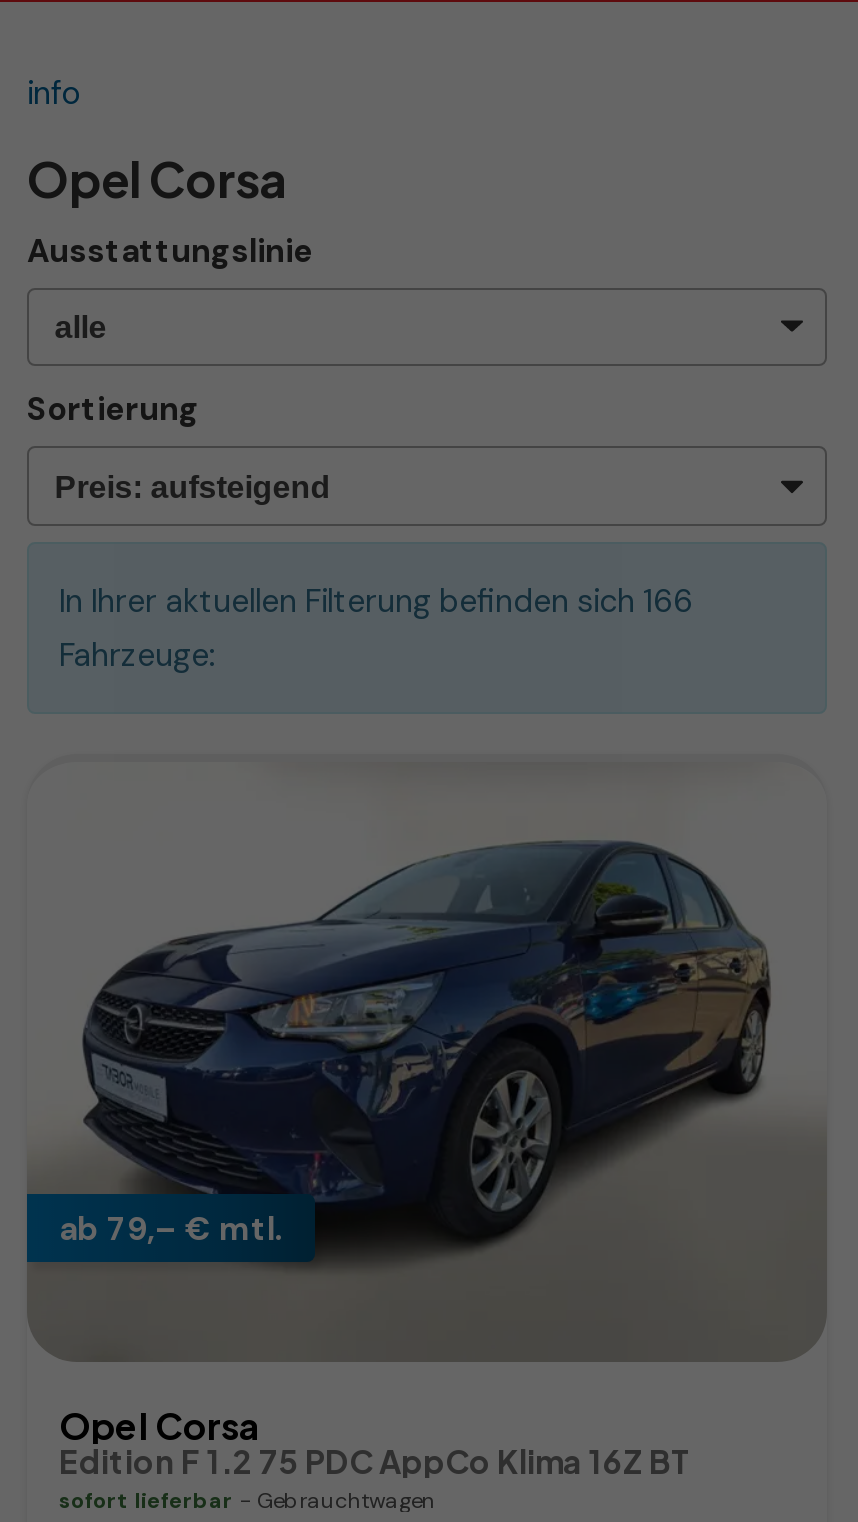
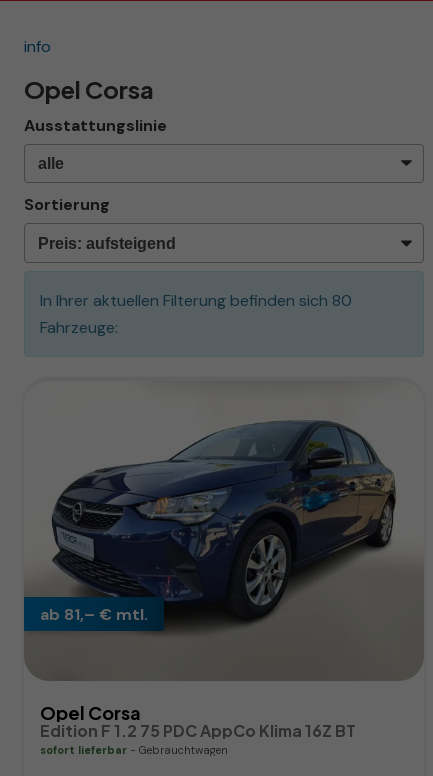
[59,580,693,622] In Ihrer aktuellen Filterung befinden sich 166 -> [40,290,352,311] In Ihrer aktuellen Filterung befinden sich 80
[59,1207,283,1249] ab 79,– € mtl. -> [40,604,148,625] ab 81,– € mtl.

